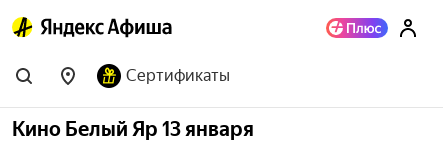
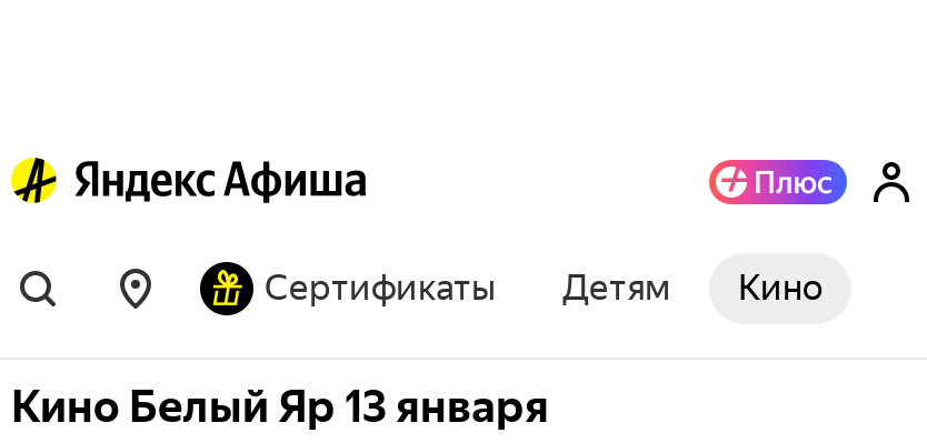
none -> [562,266,823,309] Детям | Кино

